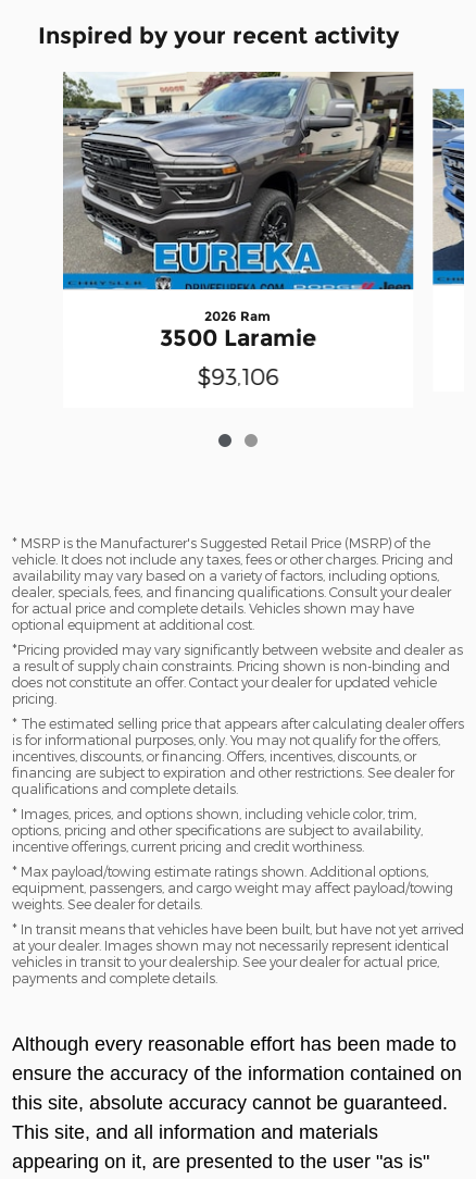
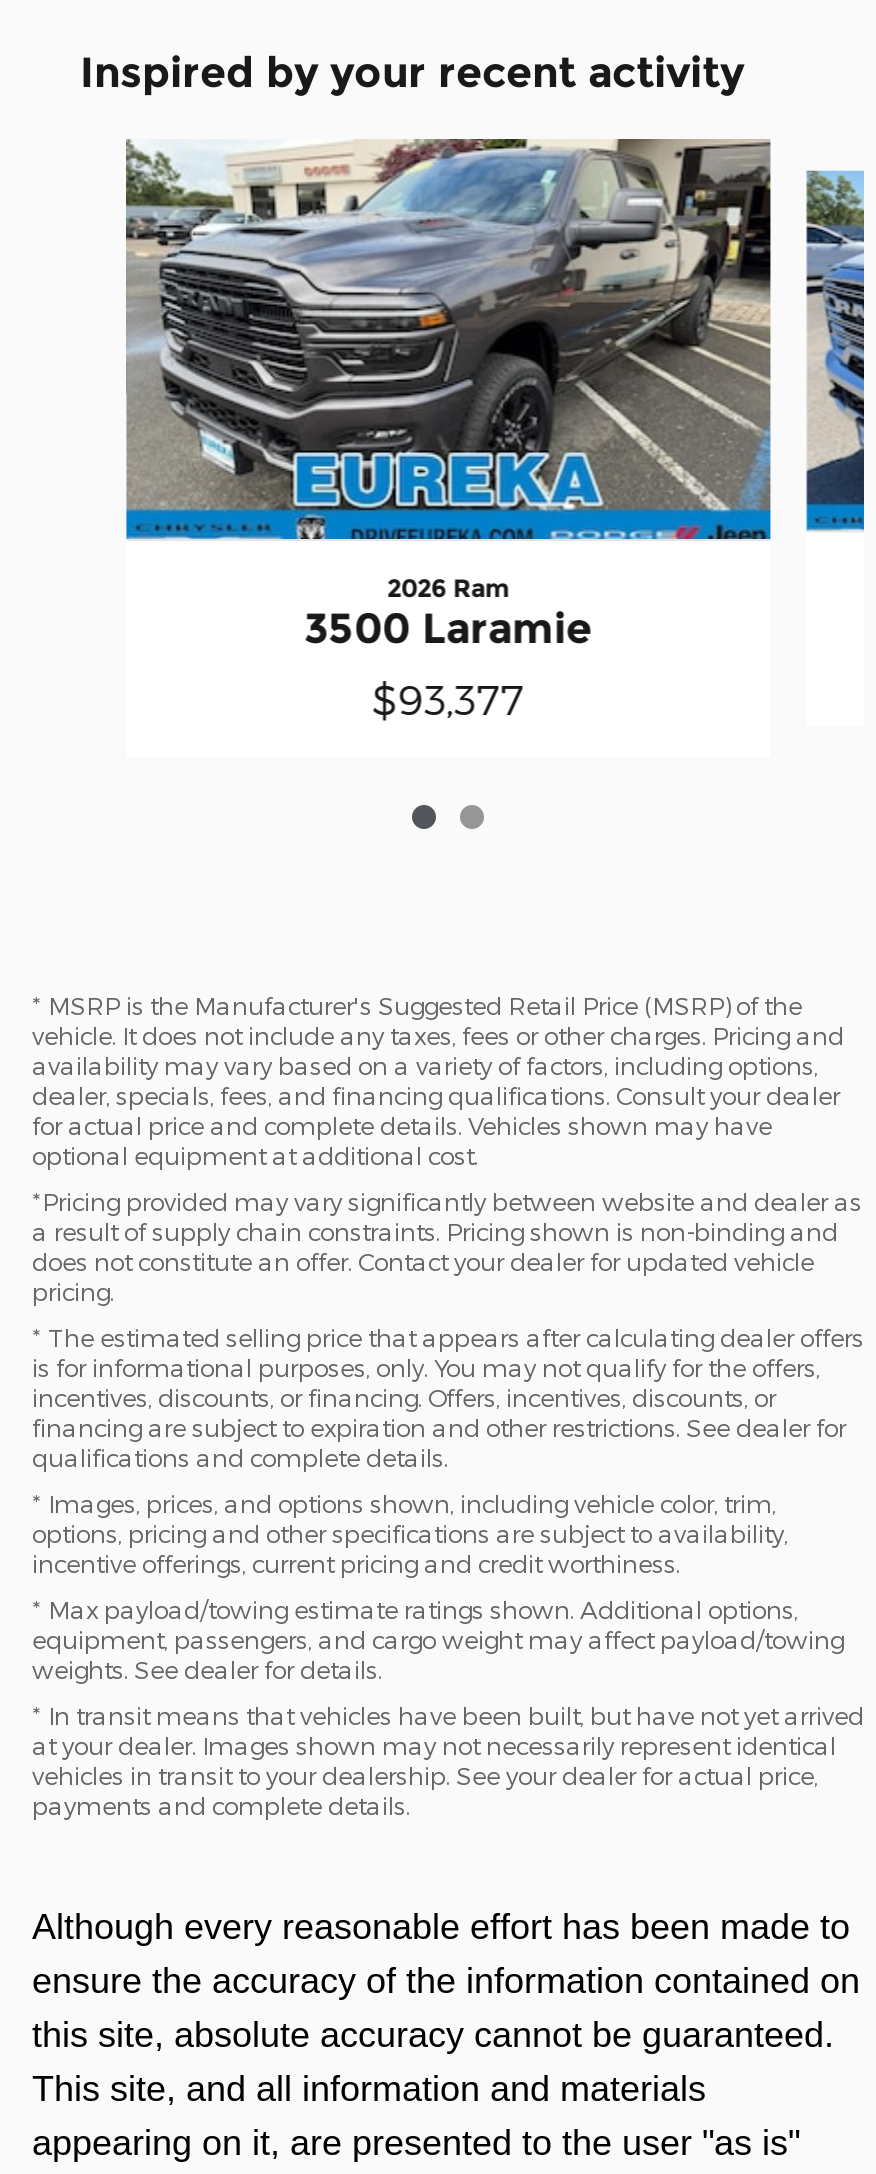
[197,363,279,390] $93,106 -> [372,674,524,724] $93,377

